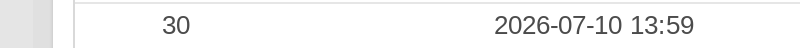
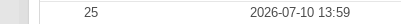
[162,10,190,40] 30 -> [83,5,97,20] 25

